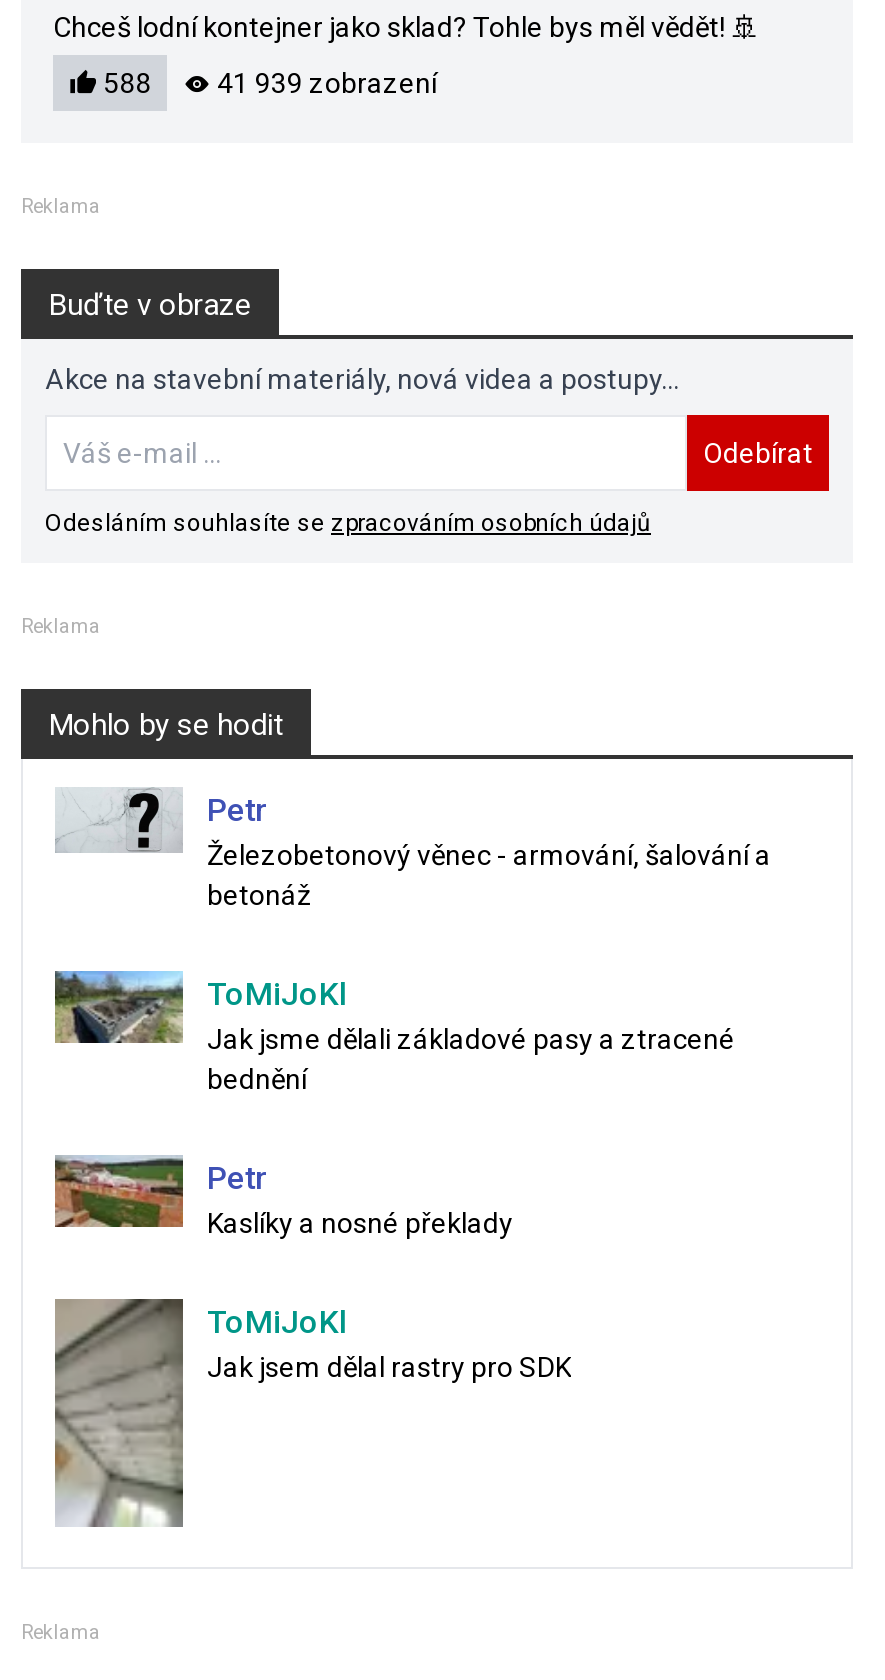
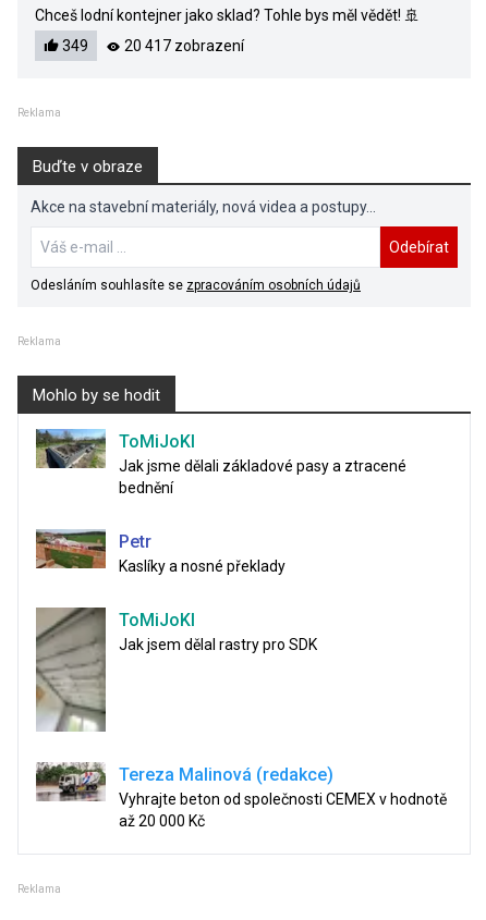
[97,67,151,99] 588 -> [59,37,88,54] 349
[211,67,437,99] 41 939 zobrazení -> [121,37,244,54] 20 417 zobrazení
[55,787,771,911] [image] | Petr | Železobetonový věnec - armování, šalování a | betonáž -> none
moved [53,969,735,1383] -> [35,428,406,653]: [image] | ToMiJoKl | Jak jsme dělali základové pasy a ztracené | bednění | Petr | Kaslíky a nosné překlady | ToMiJoKl | Jak jsem dělal rastry pro SDK
moved [53,1297,187,1531] -> [35,606,108,734]: [image]
none -> [36,761,447,829] [image] | Tereza Malinová (redakce) | Vyhrajte beton od společnosti CEMEX v hodnotě | až 20 000 Kč

